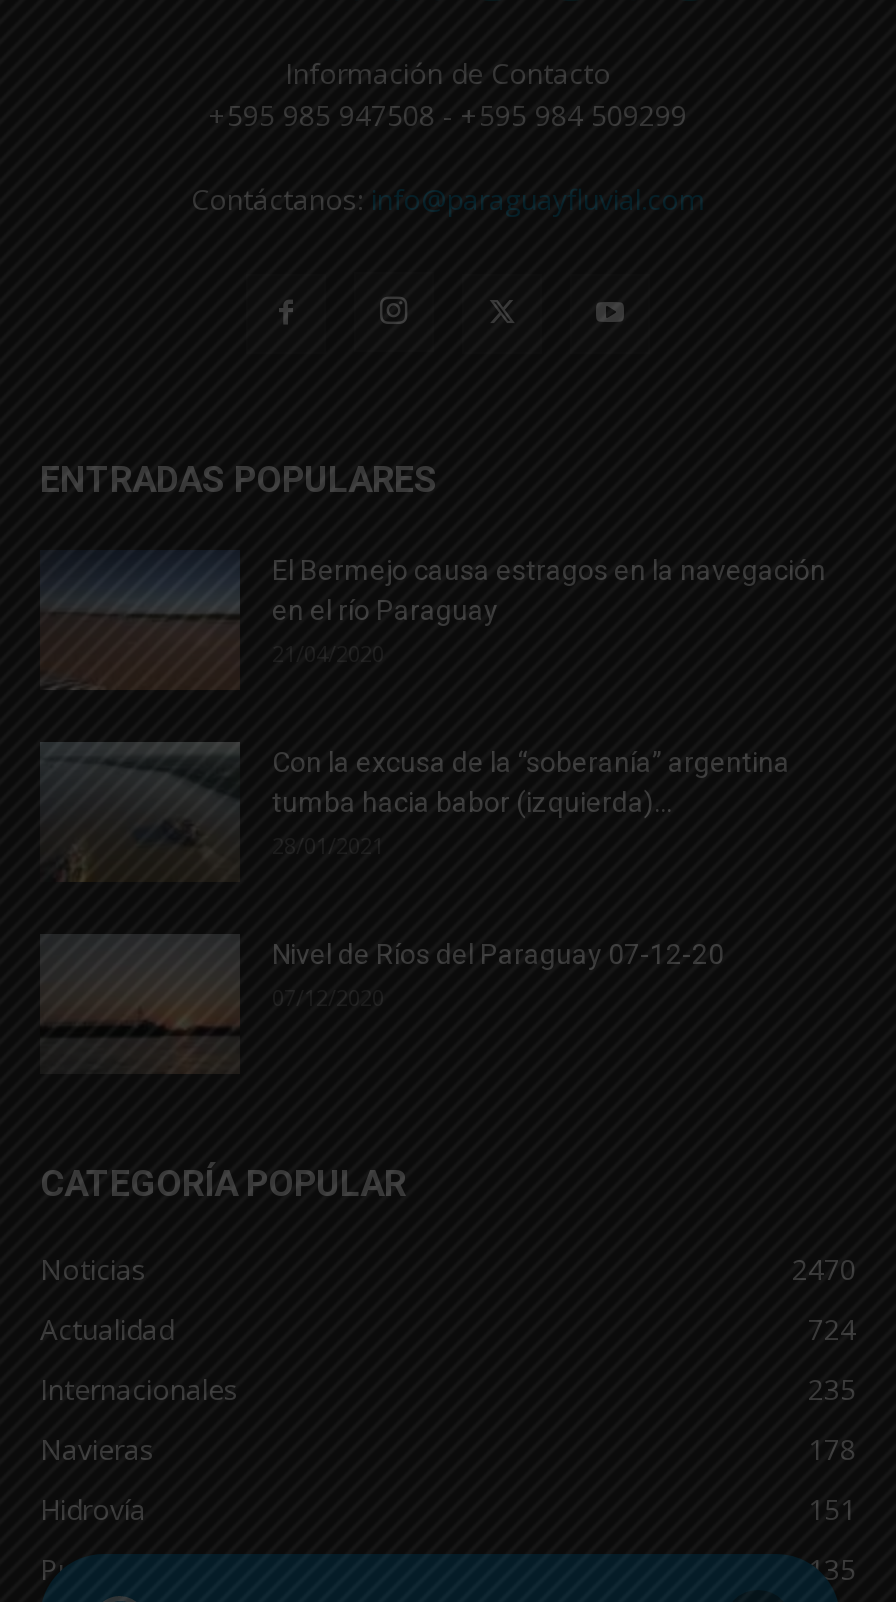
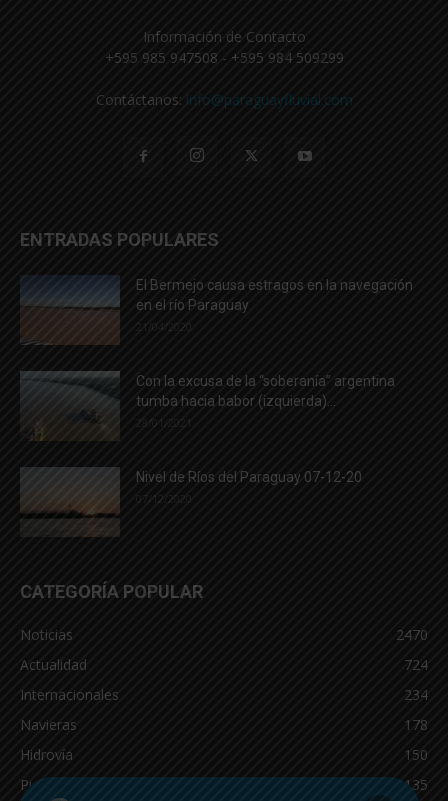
[808,1369,856,1407] 235 -> [404,685,428,704] 234
[808,1489,856,1527] 151 -> [404,745,428,764] 150

